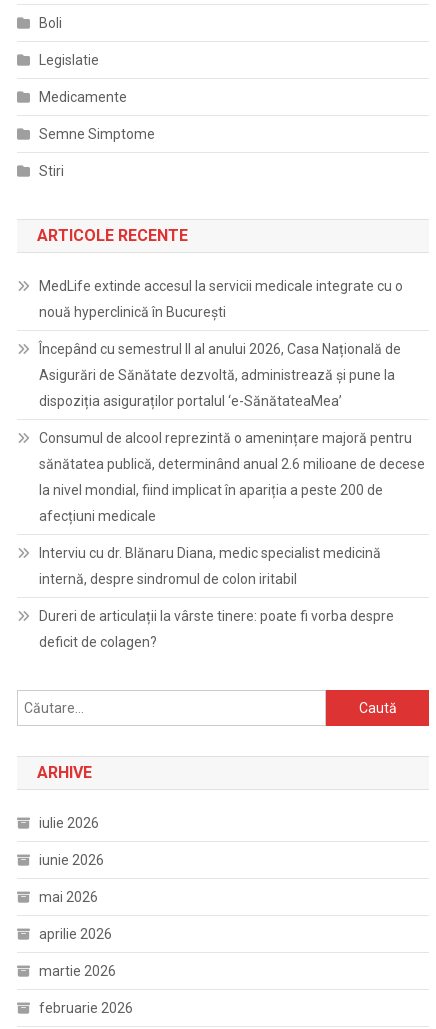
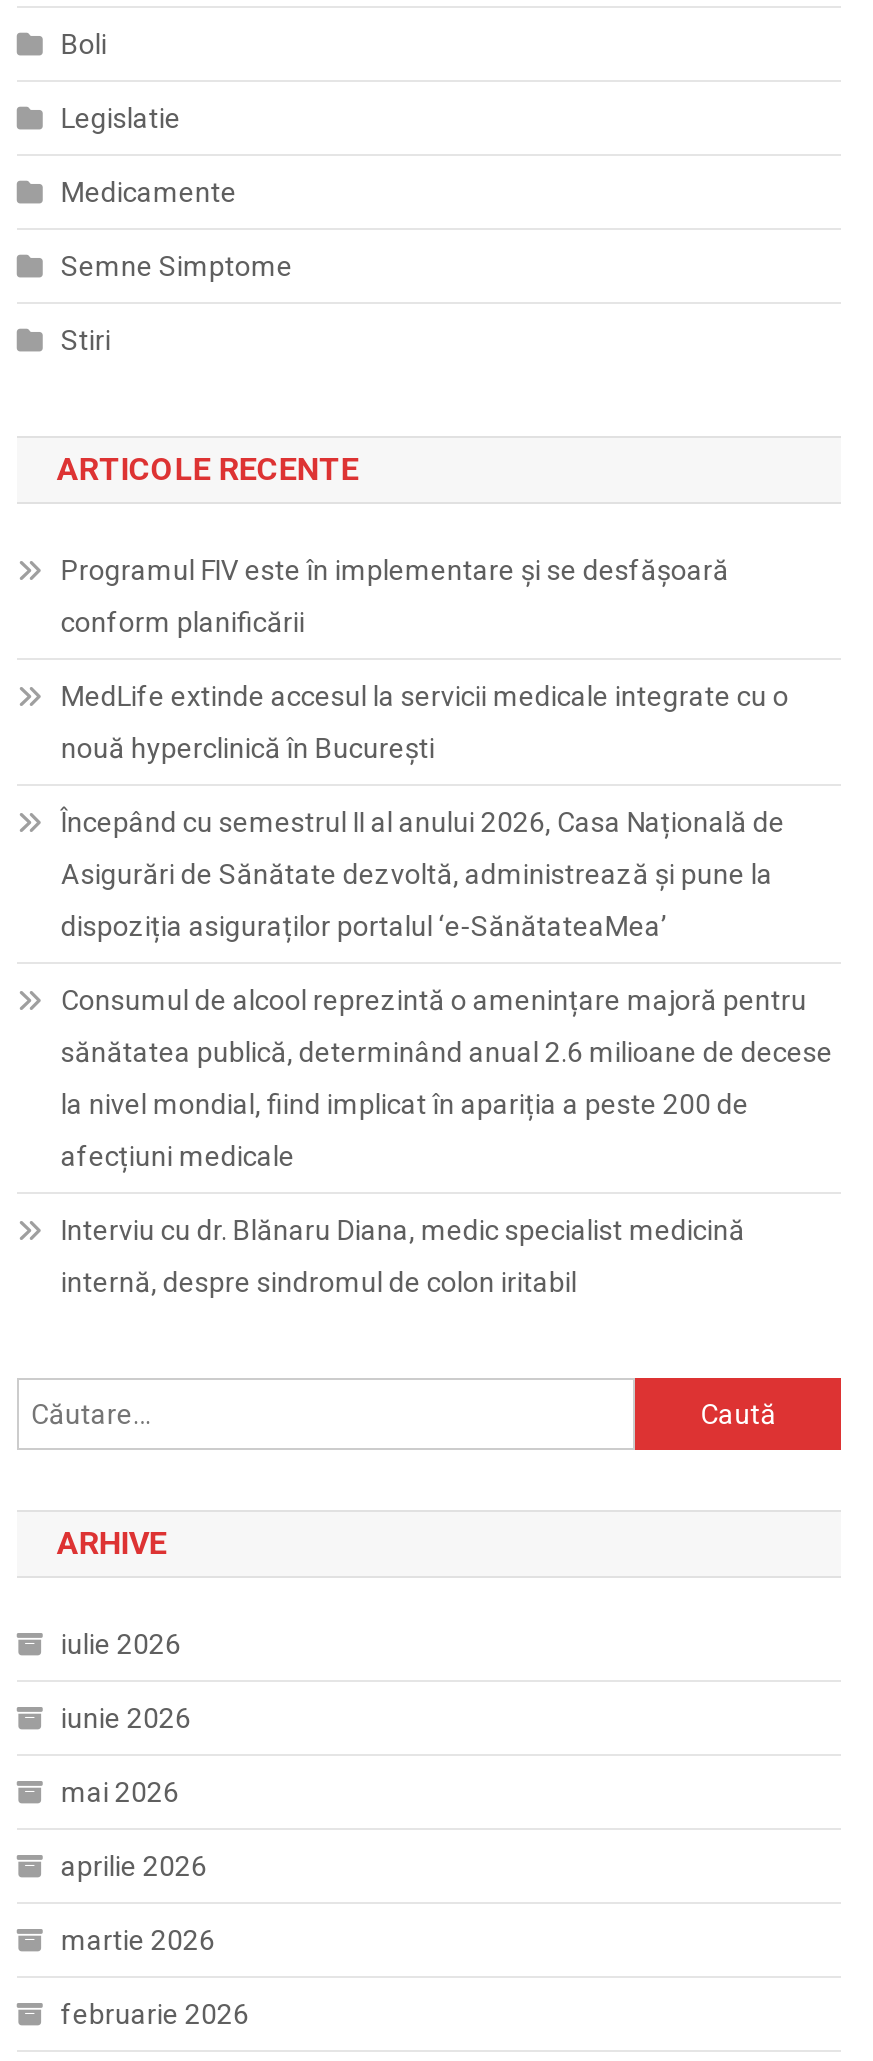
none -> [61,554,729,638] Programul FIV este în implementare și se desfășoară | conform planificării
moved [39,278,425,587] -> [61,680,833,1298]: MedLife extinde accesul la servicii medicale integrate cu o | nouă hyperclinică în București | Începând cu semestrul II al anului 2026, Casa Națională de | ... | Interviu cu dr. Blănaru Diana, medic specialist medicină | internă, despre sindromul de colon iritabil
[39,608,394,650] Dureri de articulații la vârste tinere: poate fi vorba despre | deficit de colagen? -> none

